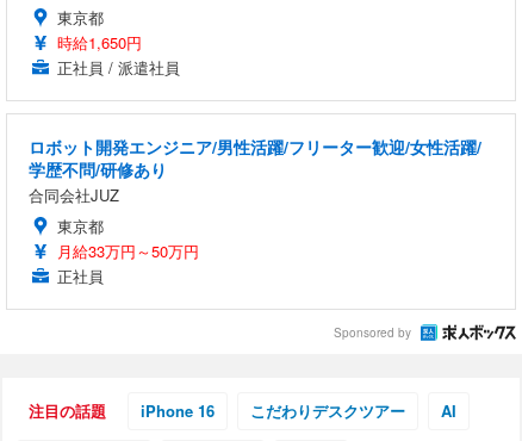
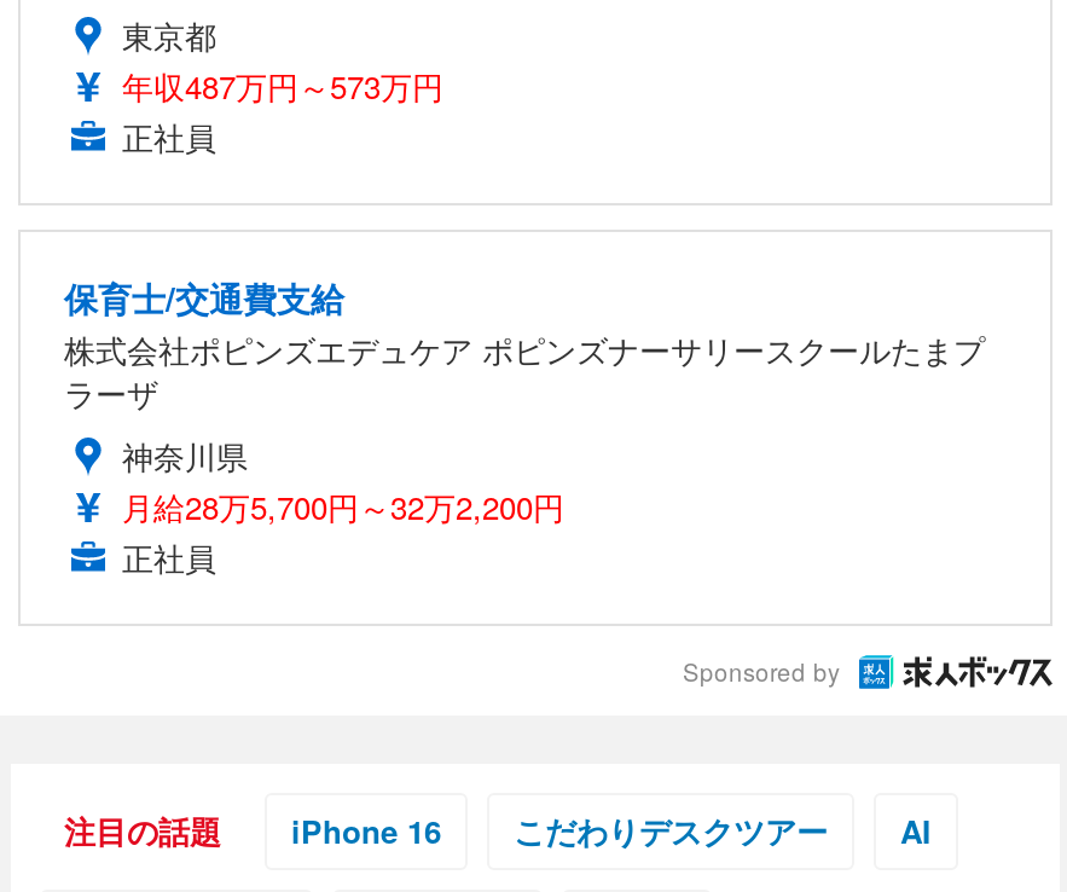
[57,31,180,78] 時給1,650円 | 正社員 / 派遣社員 -> [122,62,443,159] 年収487万円～573万円 | 正社員
[29,134,481,262] ロボット開発エンジニア/男性活躍/フリーター歓迎/女性活躍/ | 学歴不問/研修あり | 合同会社JUZ | 東京都 | 月給33万円～50万円 -> [64,273,985,529] 保育士/交通費支給 | 株式会社ポピンズエデュケア ポピンズナーサリースクールたまプ | ラーザ | 神奈川県 | 月給28万5,700円～32万2,200円

